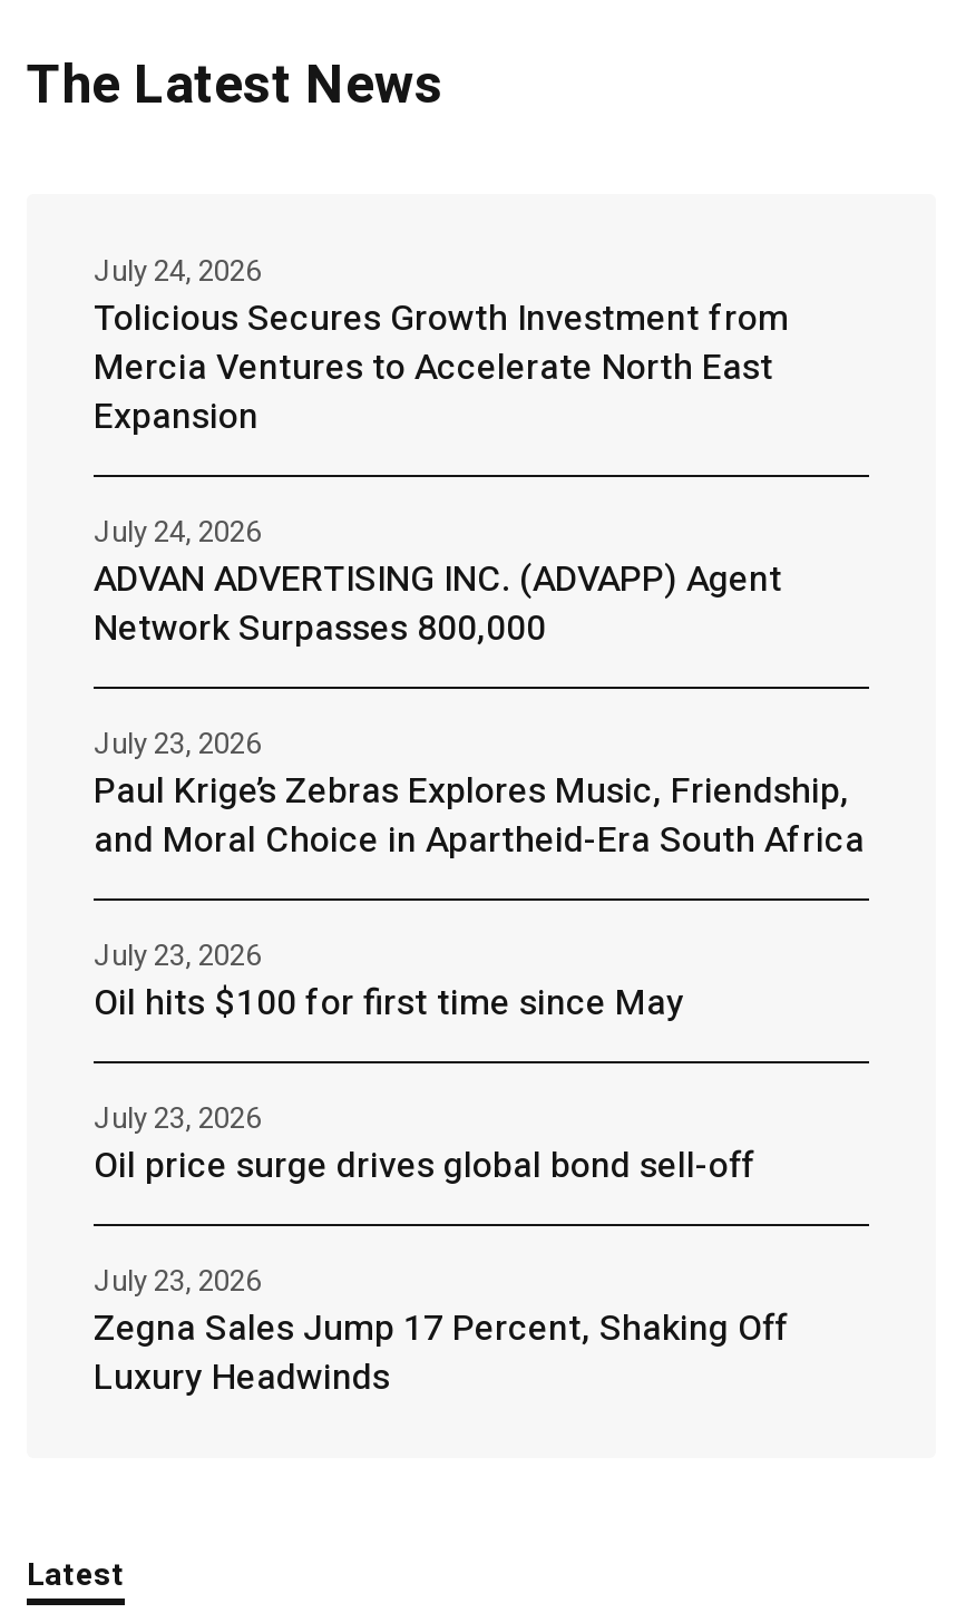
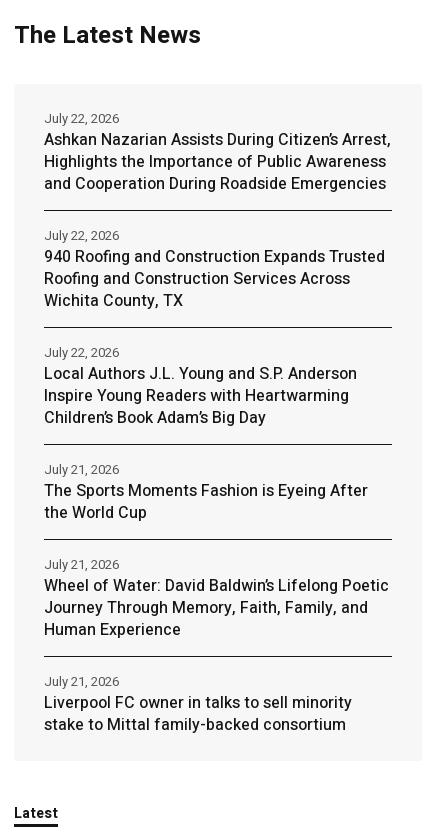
[94,250,261,293] July 24, 2026 -> [44,109,119,128] July 22, 2026
[94,293,789,444] Tolicious Secures Growth Investment from | Mercia Ventures to Accelerate North East | Expansion -> [44,128,391,196] Ashkan Nazarian Assists During Citizen’s Arrest, | Highlights the Importance of Public Awareness | and Cooperation During Roadside Emergencies
[94,511,261,553] July 24, 2026 -> [44,226,119,245] July 22, 2026
[94,553,782,656] ADVAN ADVERTISING INC. (ADVAPP) Agent | Network Surpasses 800,000 -> [44,245,385,313] 940 Roofing and Construction Expands Trusted | Roofing and Construction Services Across | Wichita County, TX
[94,723,261,765] July 23, 2026 -> [44,343,119,362] July 22, 2026
[94,765,865,868] Paul Krige’s Zebras Explores Music, Friendship, | and Moral Choice in Apartheid-Era South Africa -> [44,362,357,430] Local Authors J.L. Young and S.P. Anderson | Inspire Young Readers with Heartwarming | Children’s Book Adam’s Big Day
[94,935,261,977] July 23, 2026 -> [44,460,119,479] July 21, 2026
[94,977,684,1030] Oil hits $100 for first time since May -> [44,479,368,525] The Sports Moments Fashion is Eyeing After | the World Cup
[94,1097,261,1140] July 23, 2026 -> [44,555,119,574] July 21, 2026
[94,1140,753,1193] Oil price surge drives global bond sell-off -> [44,574,389,642] Wheel of Water: David Baldwin’s Lifelong Poetic | Journey Through Memory, Faith, Family, and | Human Experience
[94,1260,261,1302] July 23, 2026 -> [44,672,119,691] July 21, 2026
[94,1302,787,1405] Zegna Sales Jump 17 Percent, Shaking Off | Luxury Headwinds -> [44,691,352,737] Liverpool FC owner in talks to sell minority | stake to Mittal family-backed consortium

